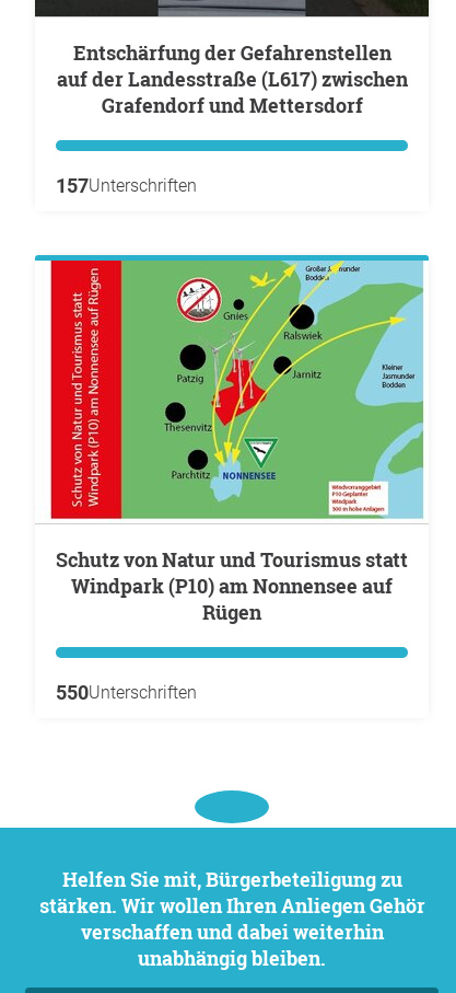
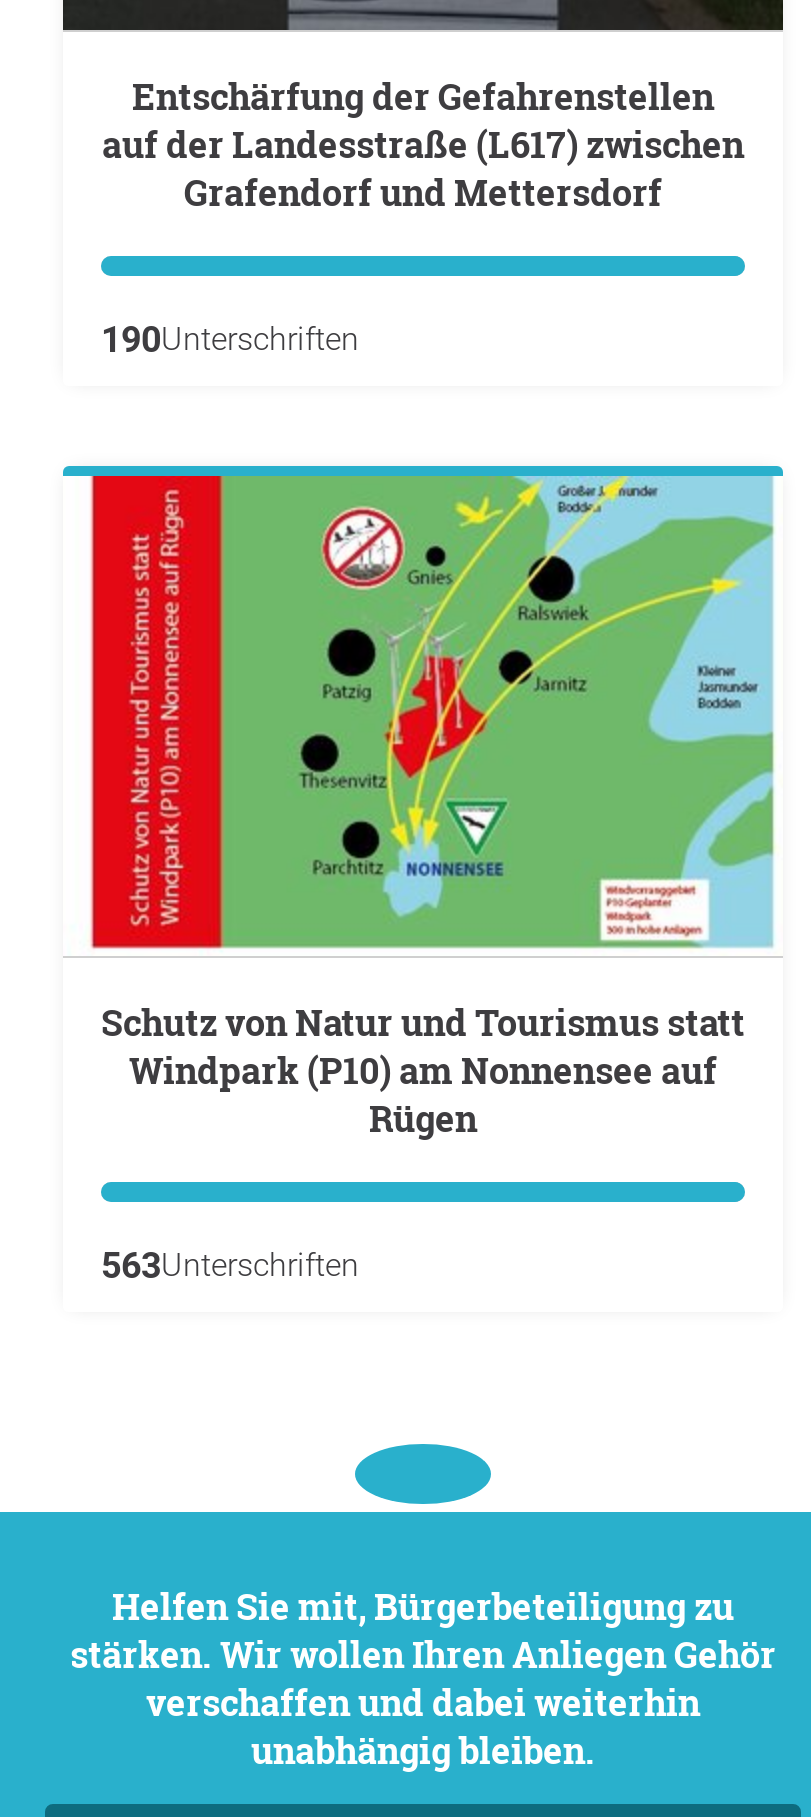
[56,174,197,197] 157Unterschriften -> [101,318,359,360] 190Unterschriften
[56,681,197,704] 550Unterschriften -> [101,1244,359,1286] 563Unterschriften

